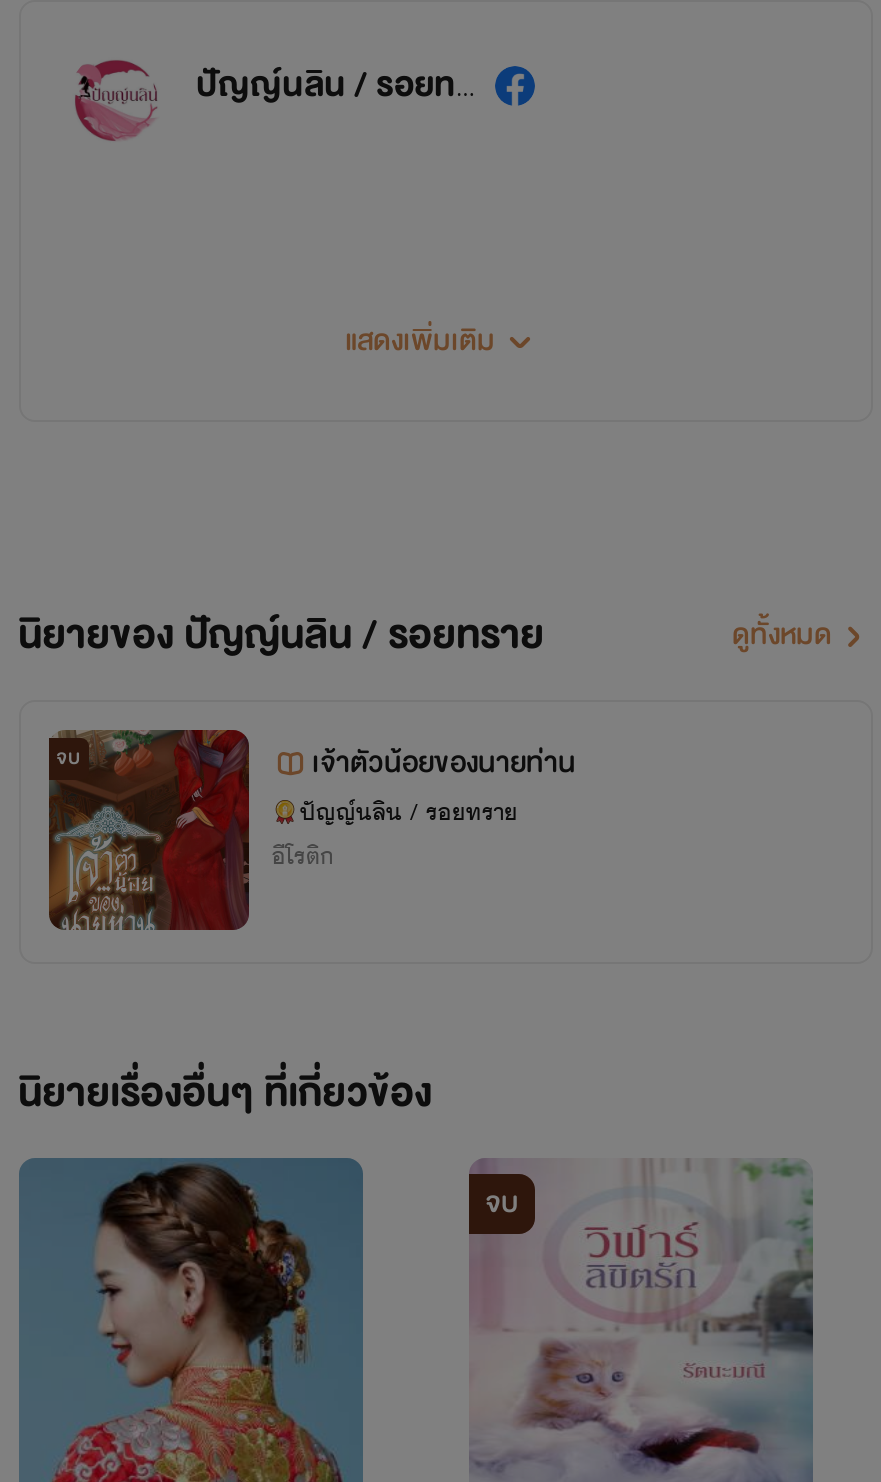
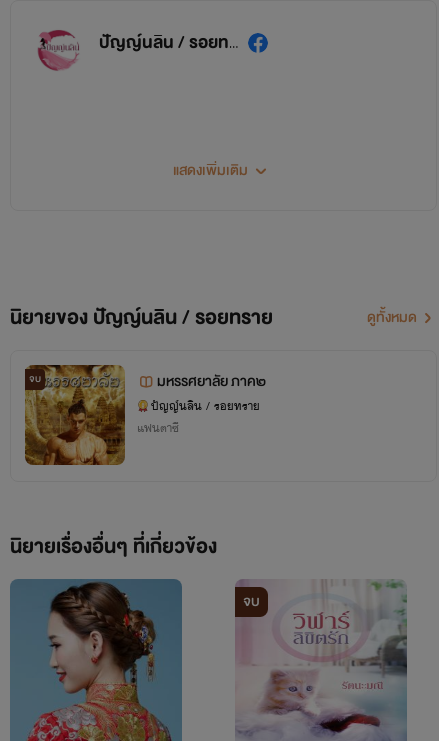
[47,728,334,932] [image] | อีโรติก -> [24,364,178,466] [image] | แฟนตาซี
[312,738,576,788] เจ้าตัวน้อยของนายท่าน -> [156,369,265,394] มหรรศยาลัย ภาค๒

